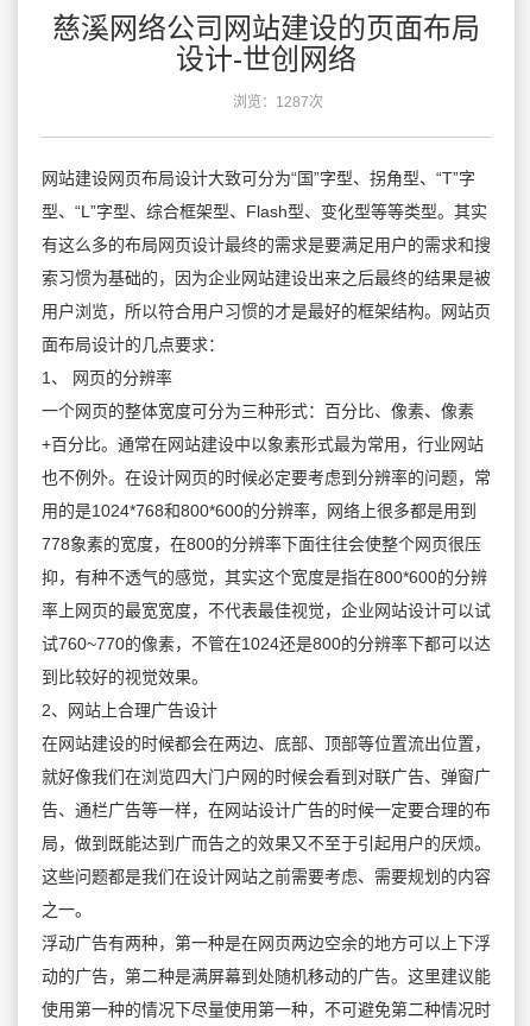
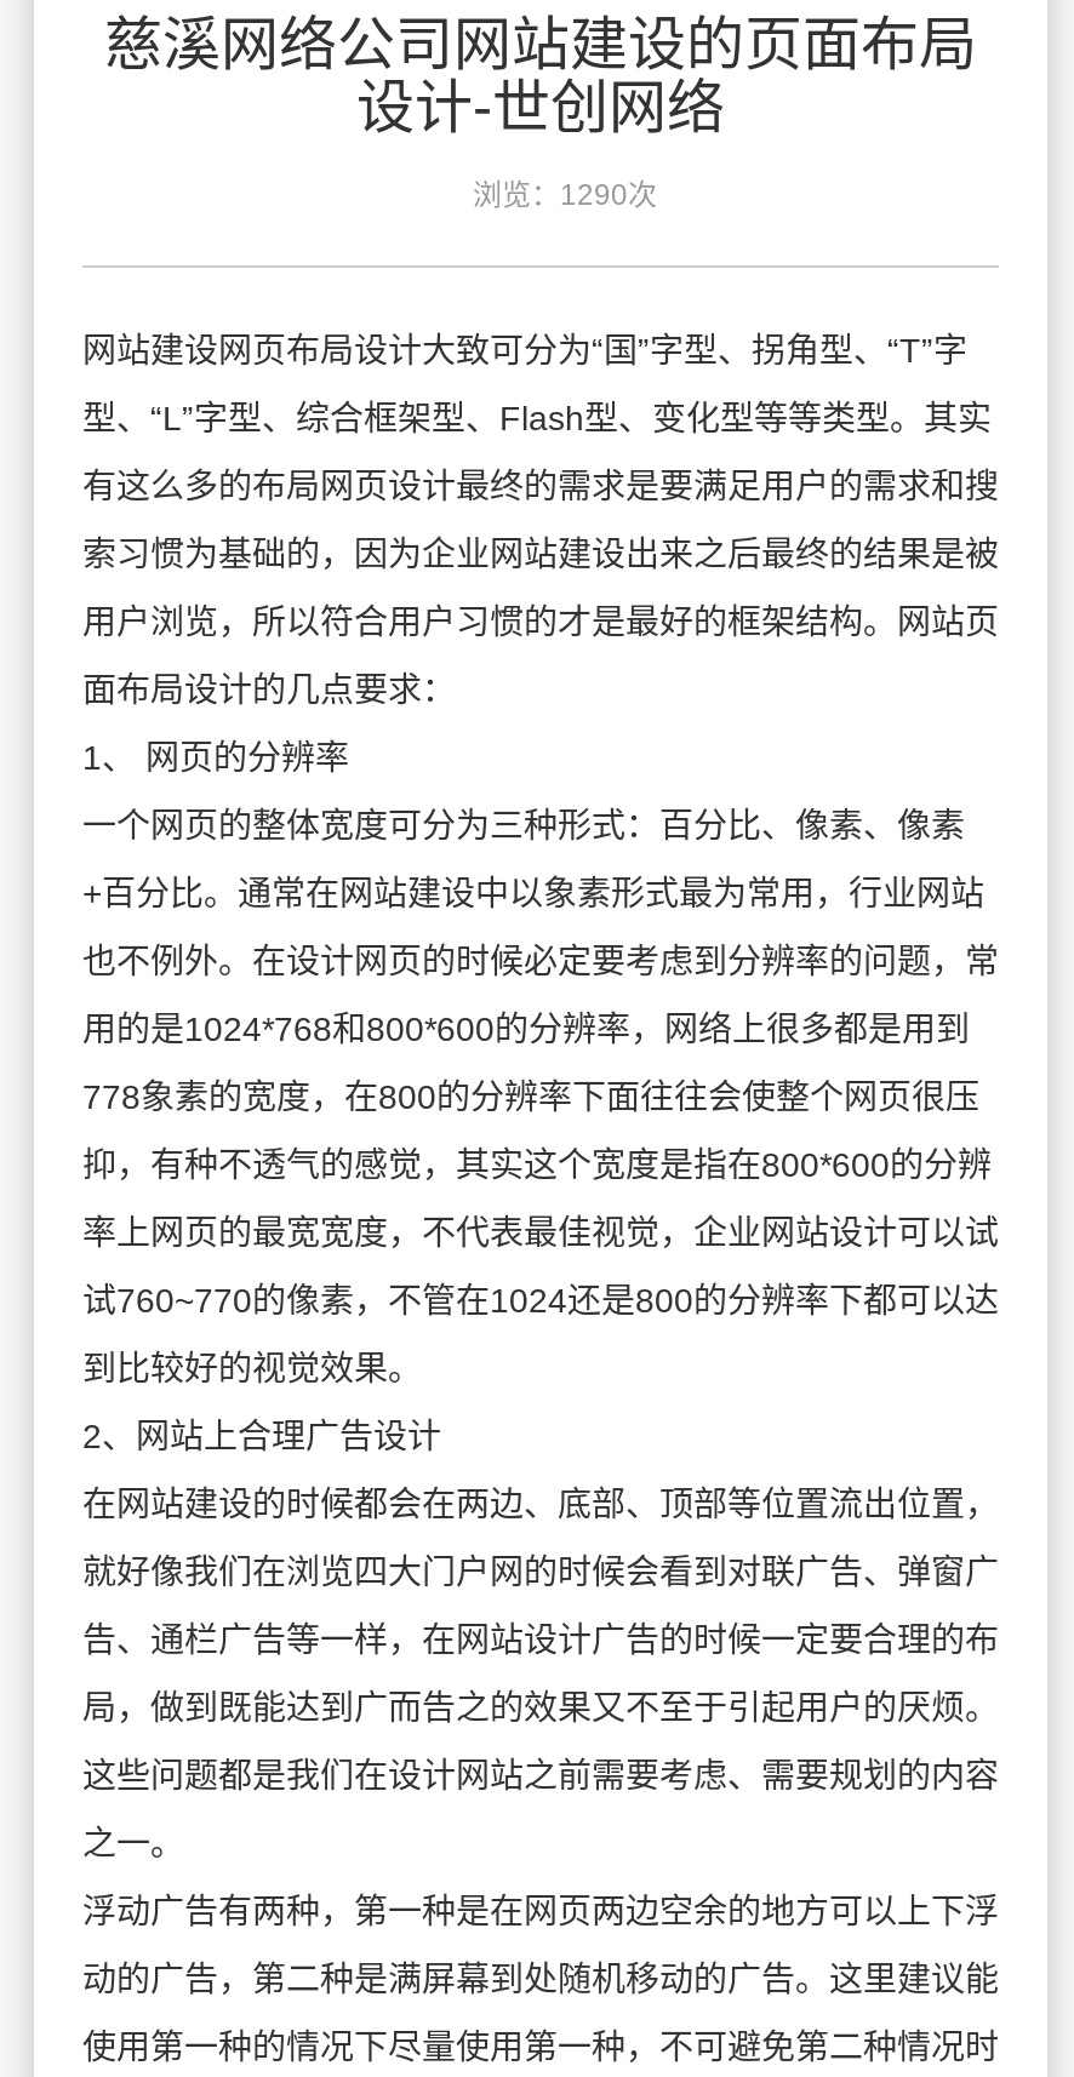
[233,94,323,110] 浏览：1287次 -> [473,178,657,212] 浏览：1290次

